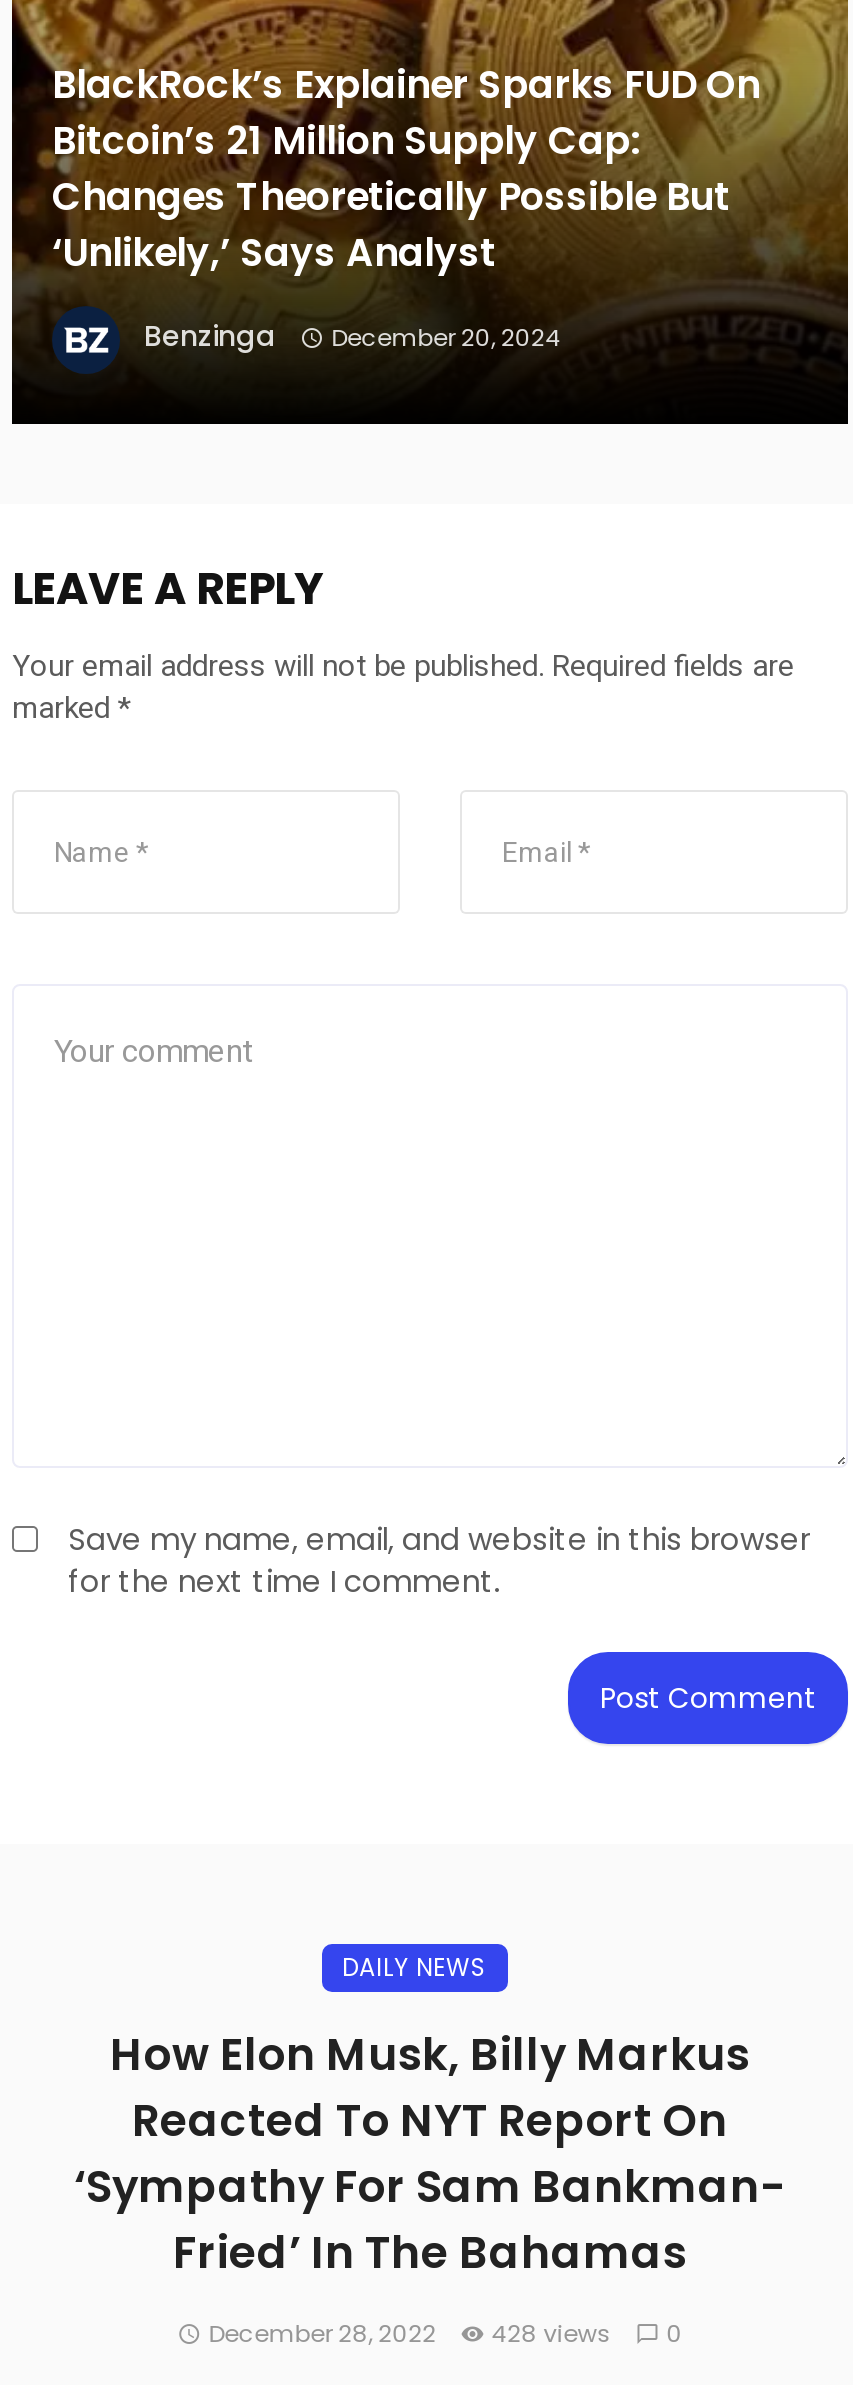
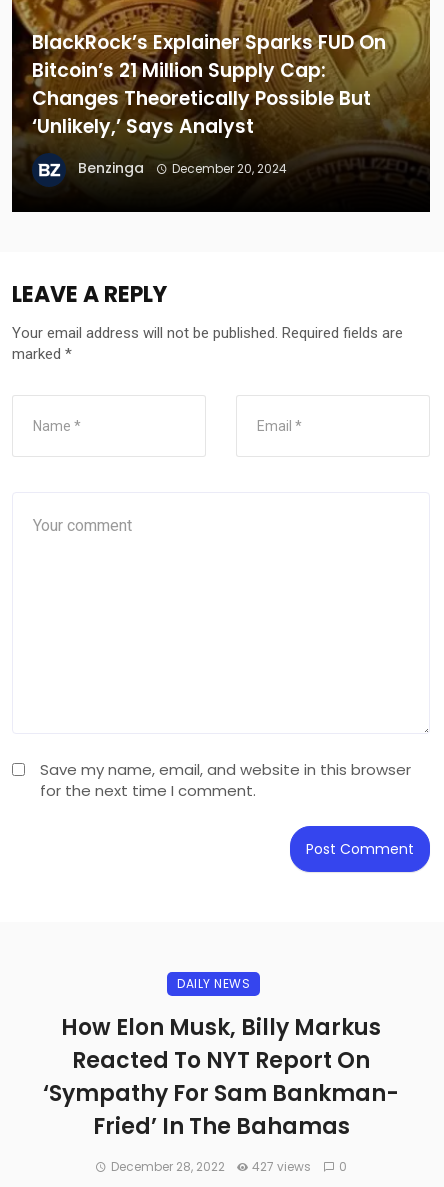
[208,2316,683,2350] December 28, 2022 428 views 0 -> [111,1158,347,1175] December 28, 2022 427 views 0

